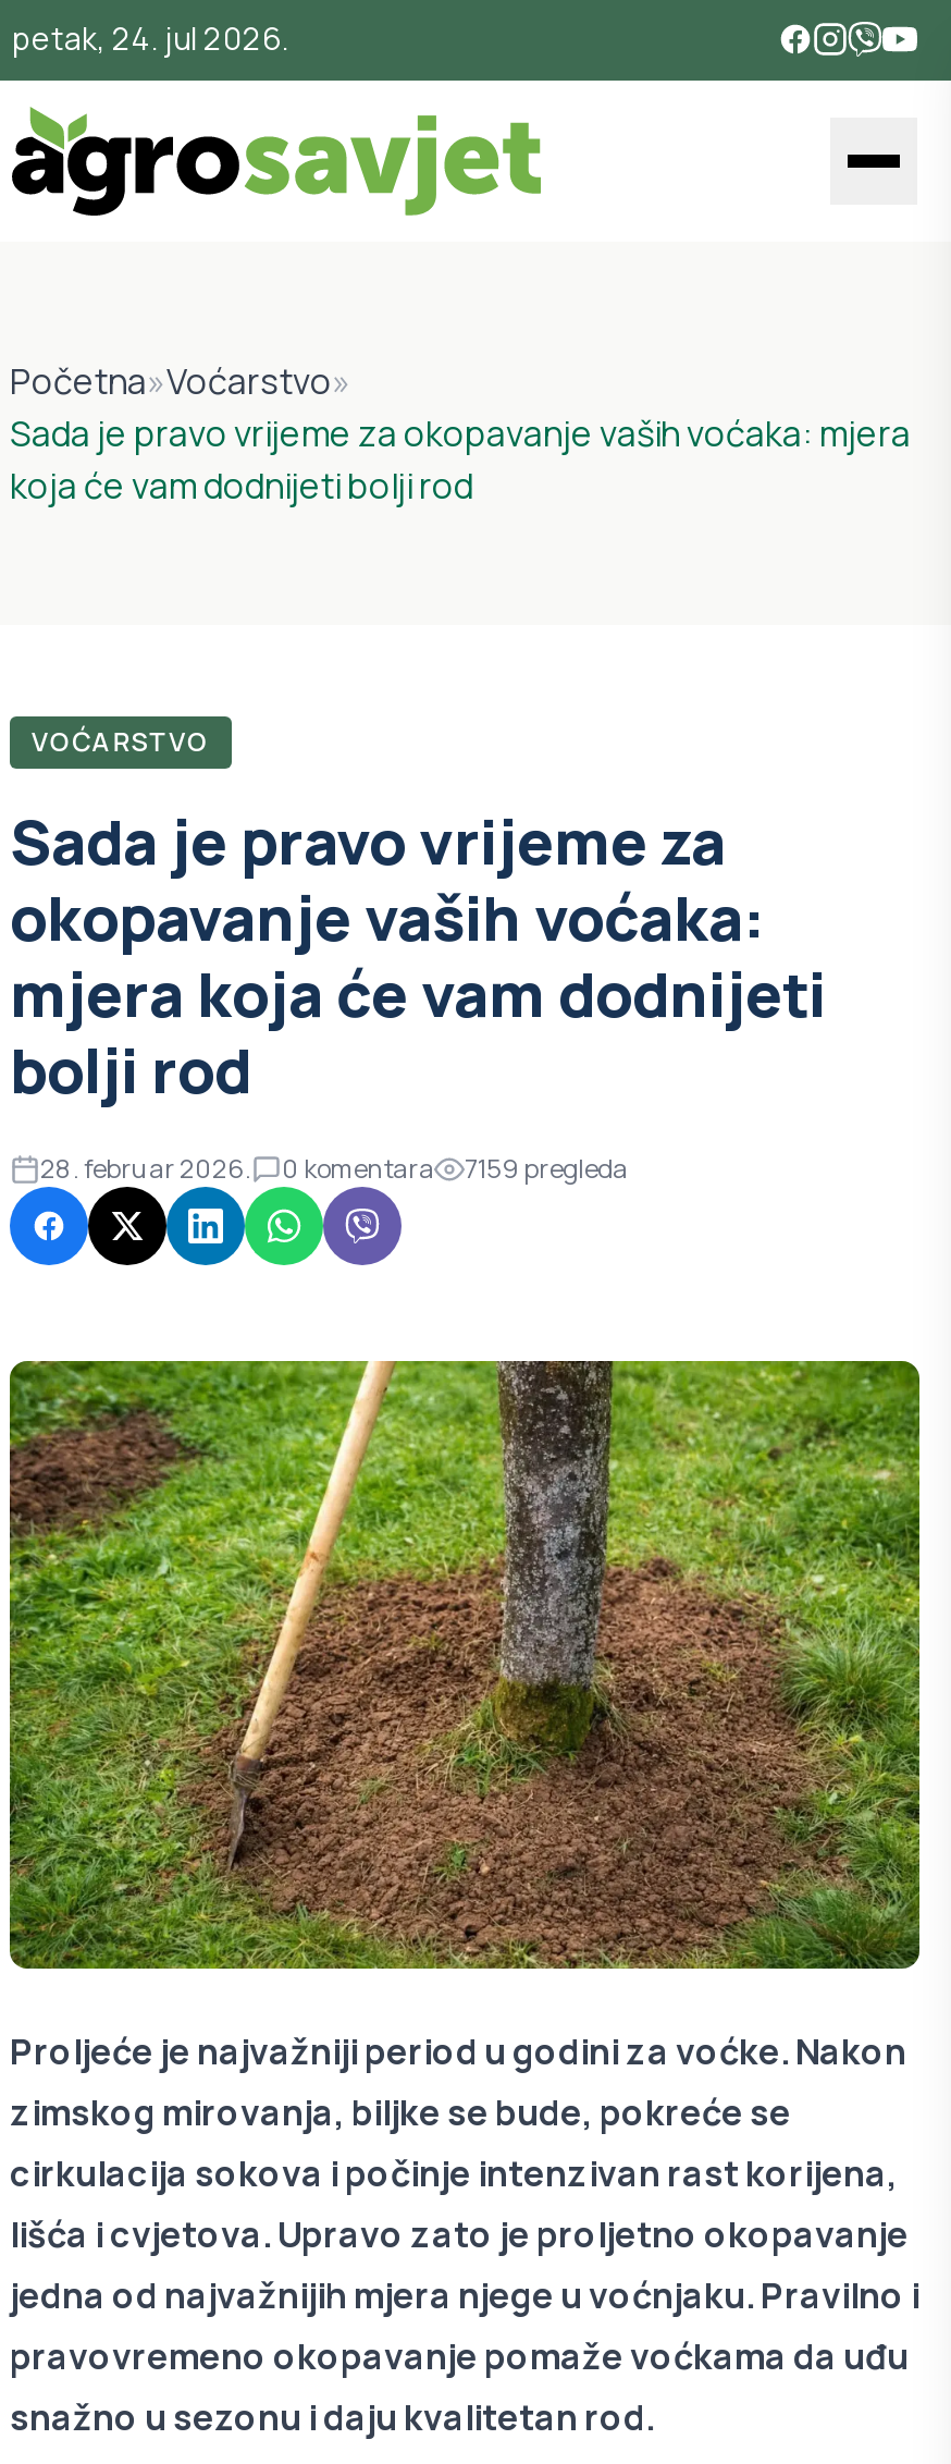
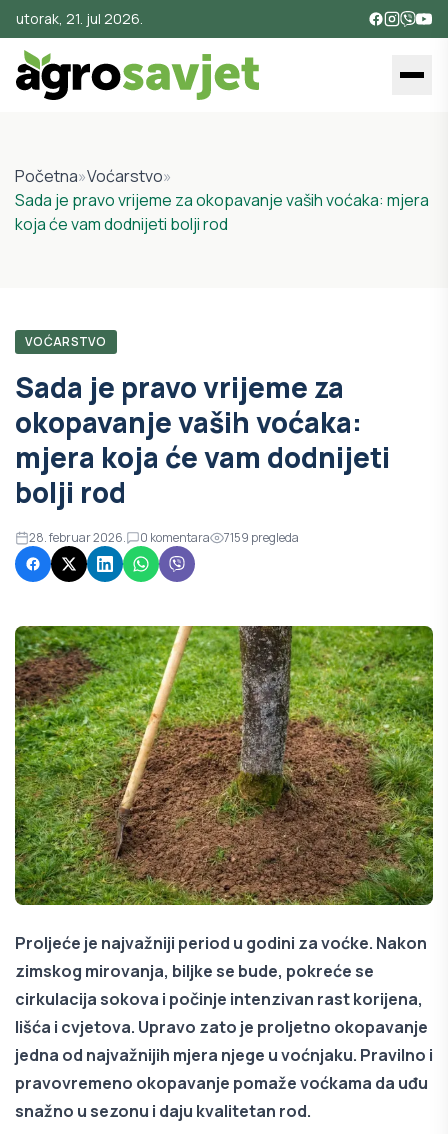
[12,17,288,59] petak, 24. jul 2026. -> [16,9,143,28] utorak, 21. jul 2026.

